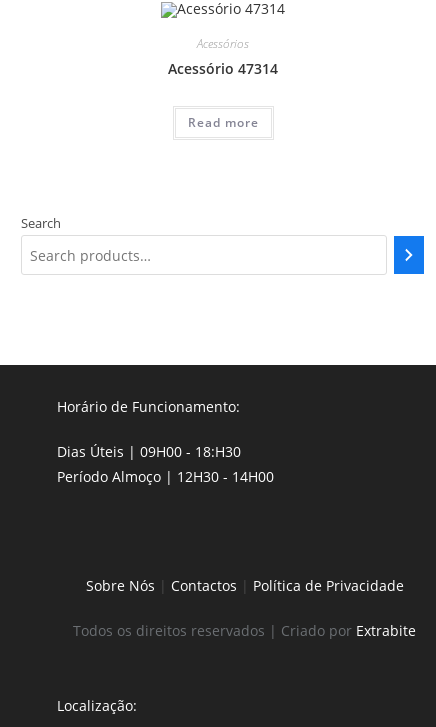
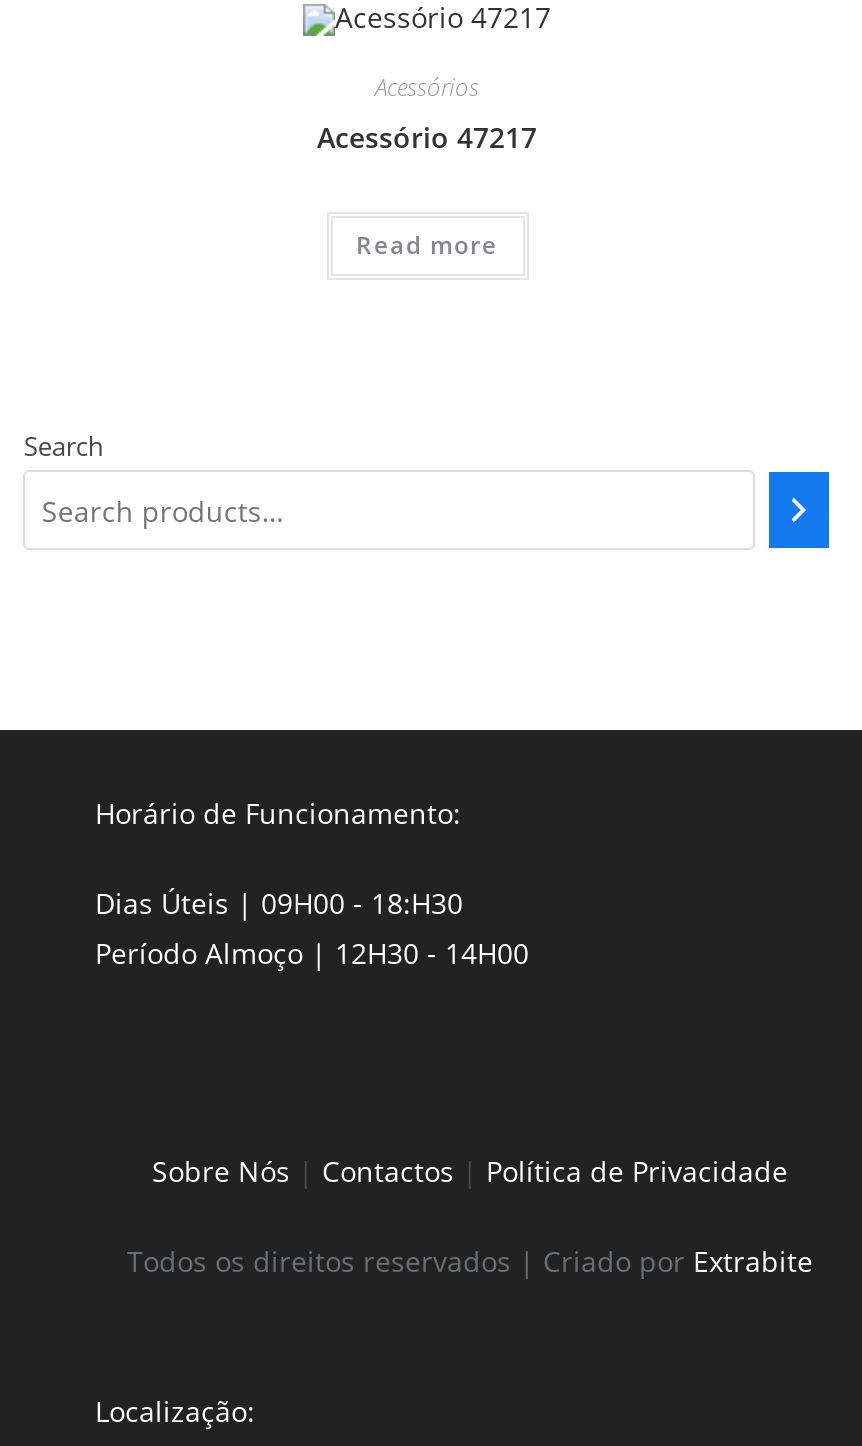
[168,59,278,78] Acessório 47314 -> [317,118,537,156] Acessório 47217

